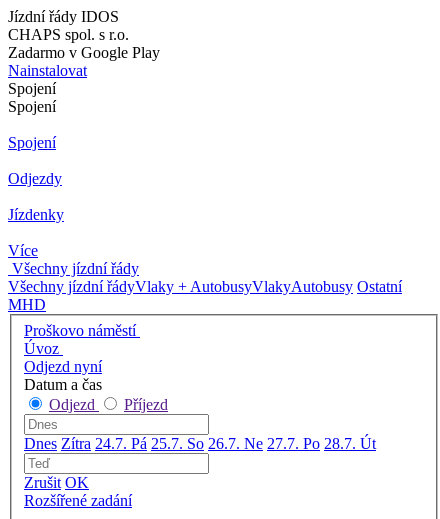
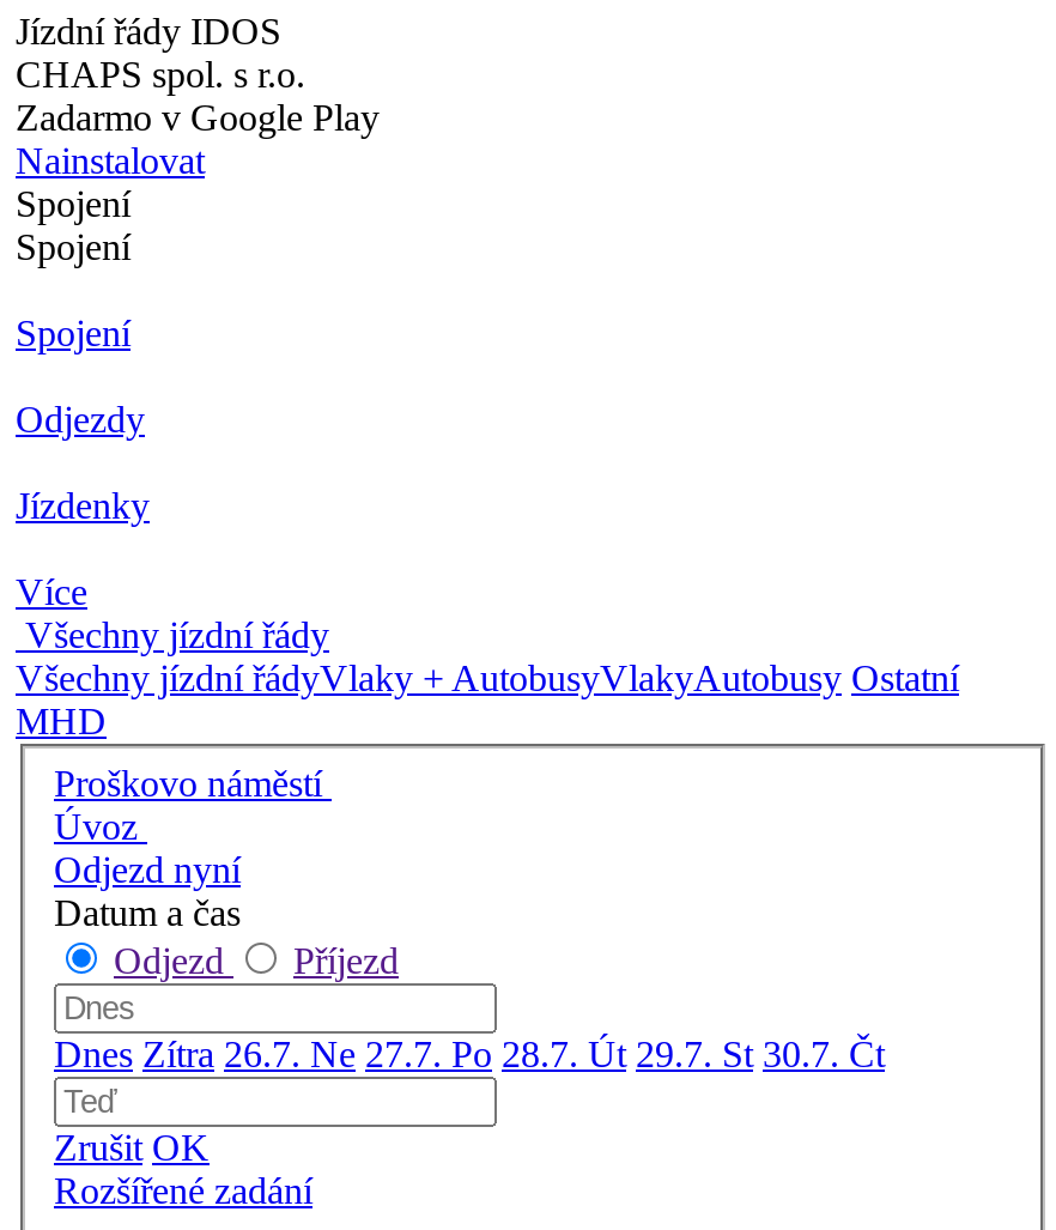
[24,435,376,452] Dnes Zítra 24.7. Pá 25.7. So 26.7. Ne 27.7. Po 28.7. Út -> [54,1033,885,1073] Dnes Zítra 26.7. Ne 27.7. Po 28.7. Út 29.7. St 30.7. Čt

